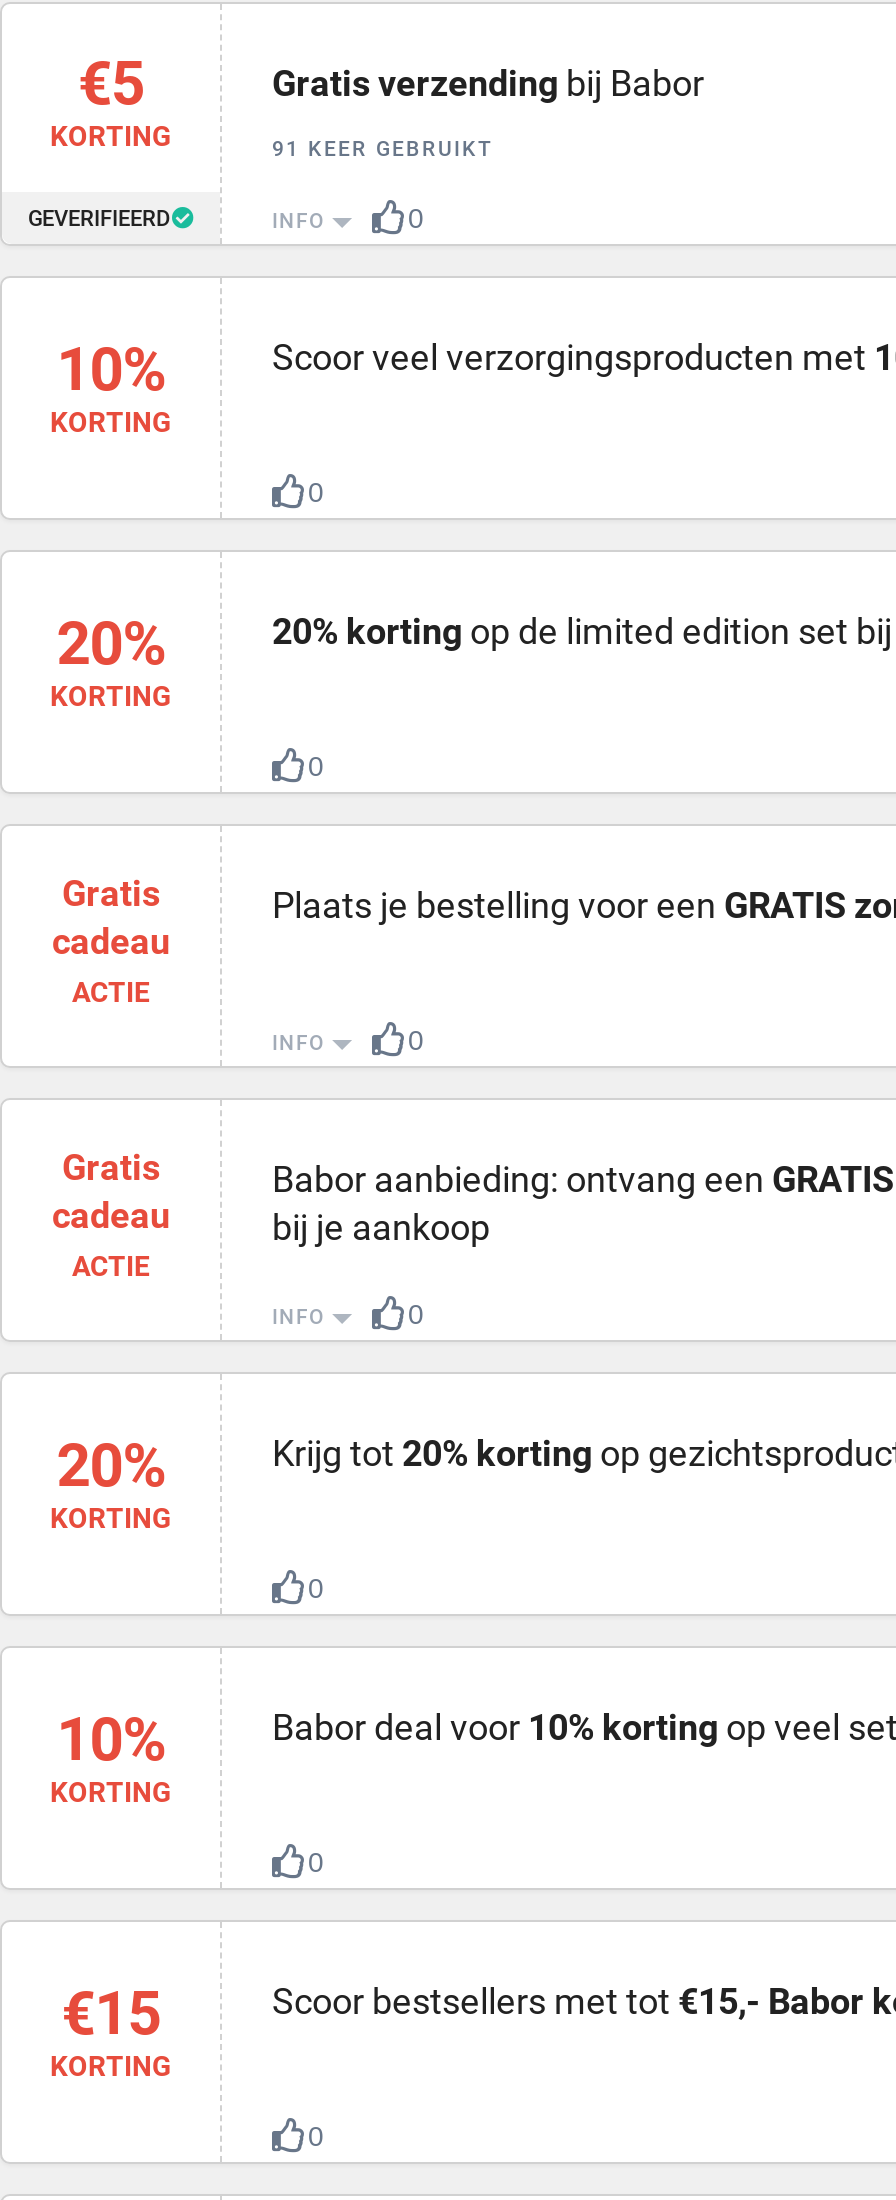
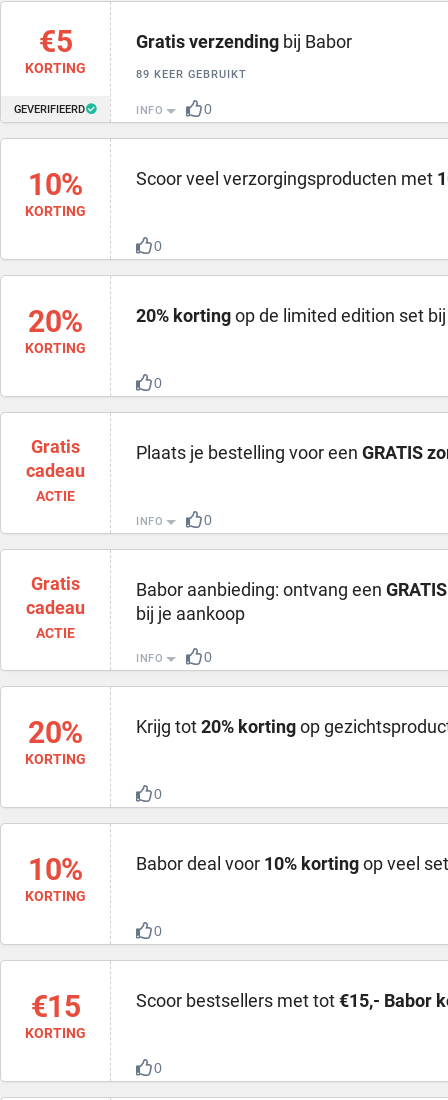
[272,136,494,162] 91 KEER GEBRUIKT -> [136,68,247,81] 89 KEER GEBRUIKT

